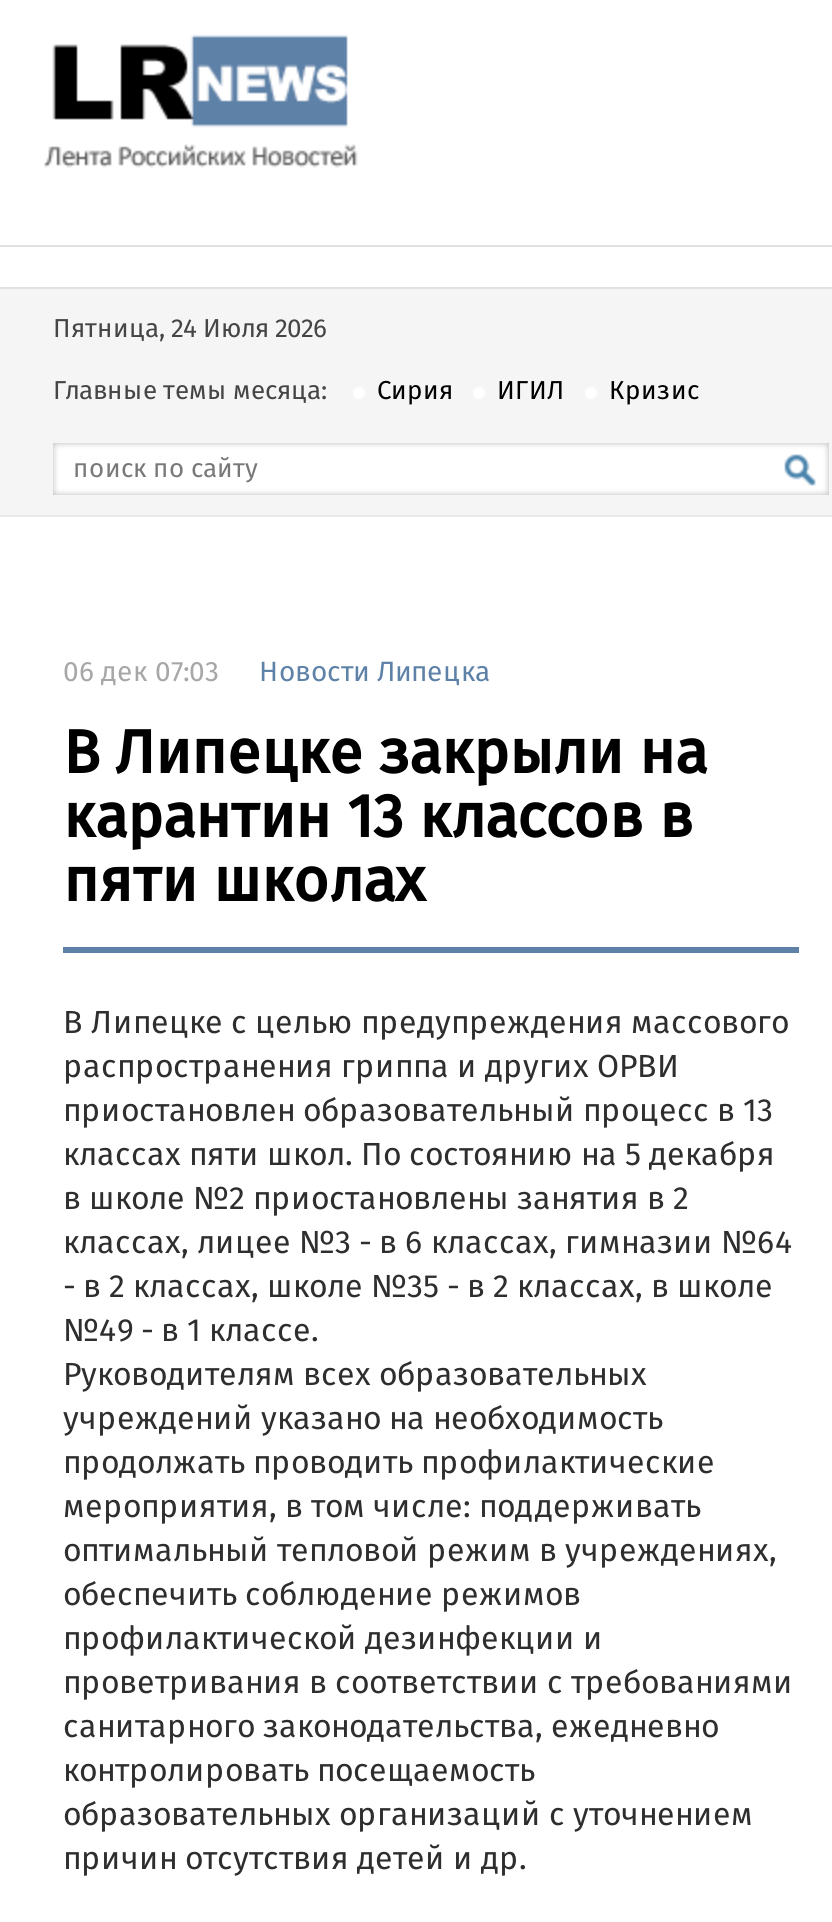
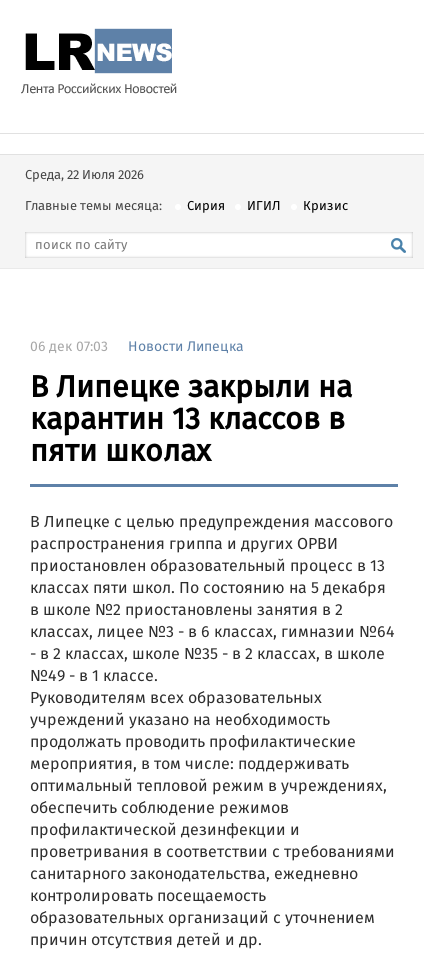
[53,309,327,351] Пятница, 24 Июля 2026 -> [25,165,144,186] Среда, 22 Июля 2026

